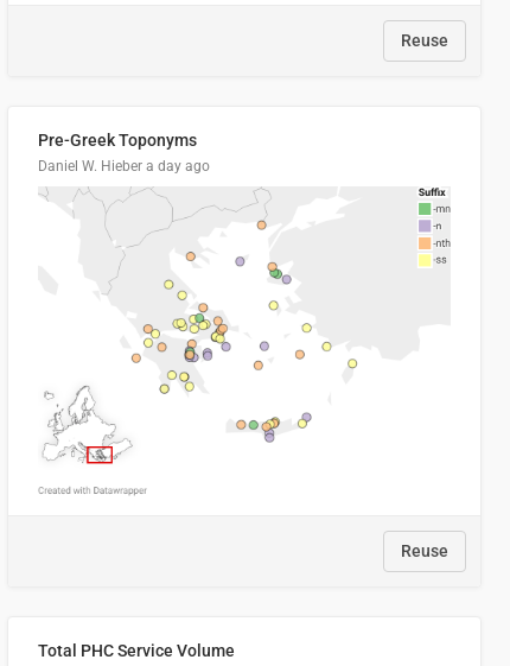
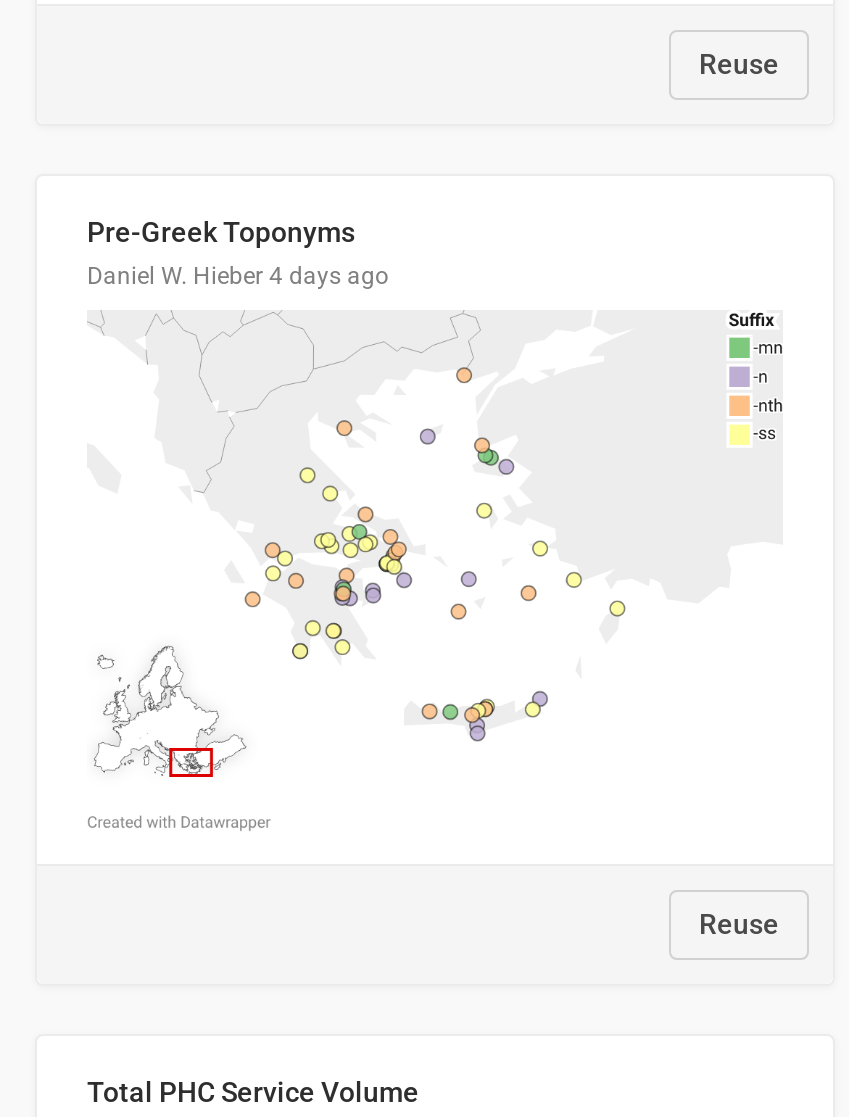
[38,158,210,175] Daniel W. Hieber a day ago -> [87,262,389,290] Daniel W. Hieber 4 days ago

